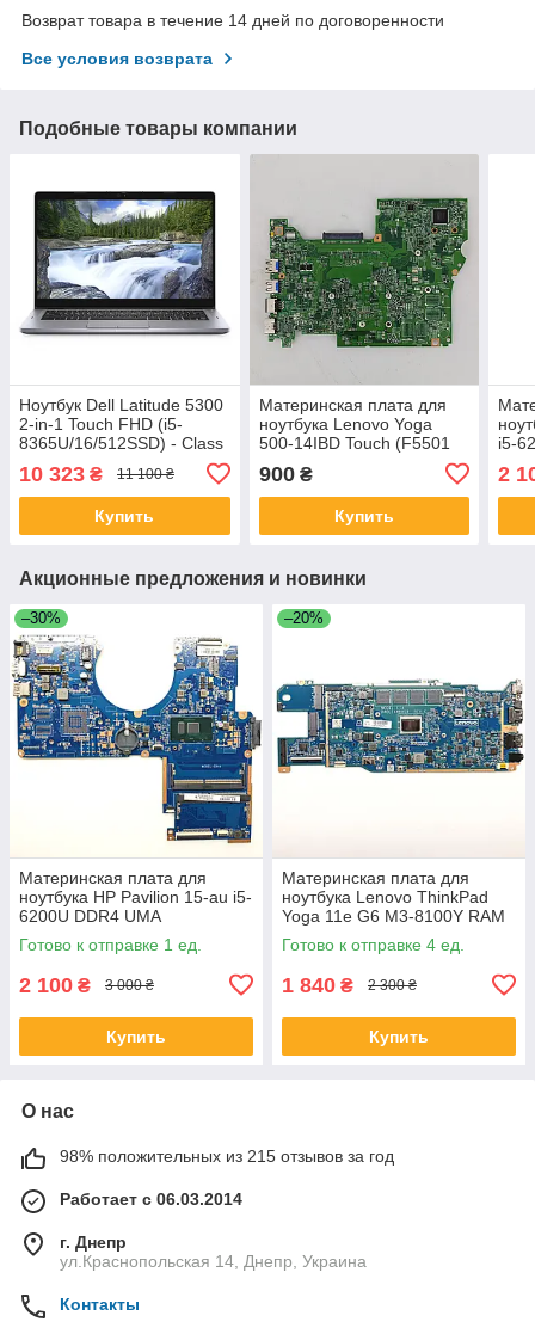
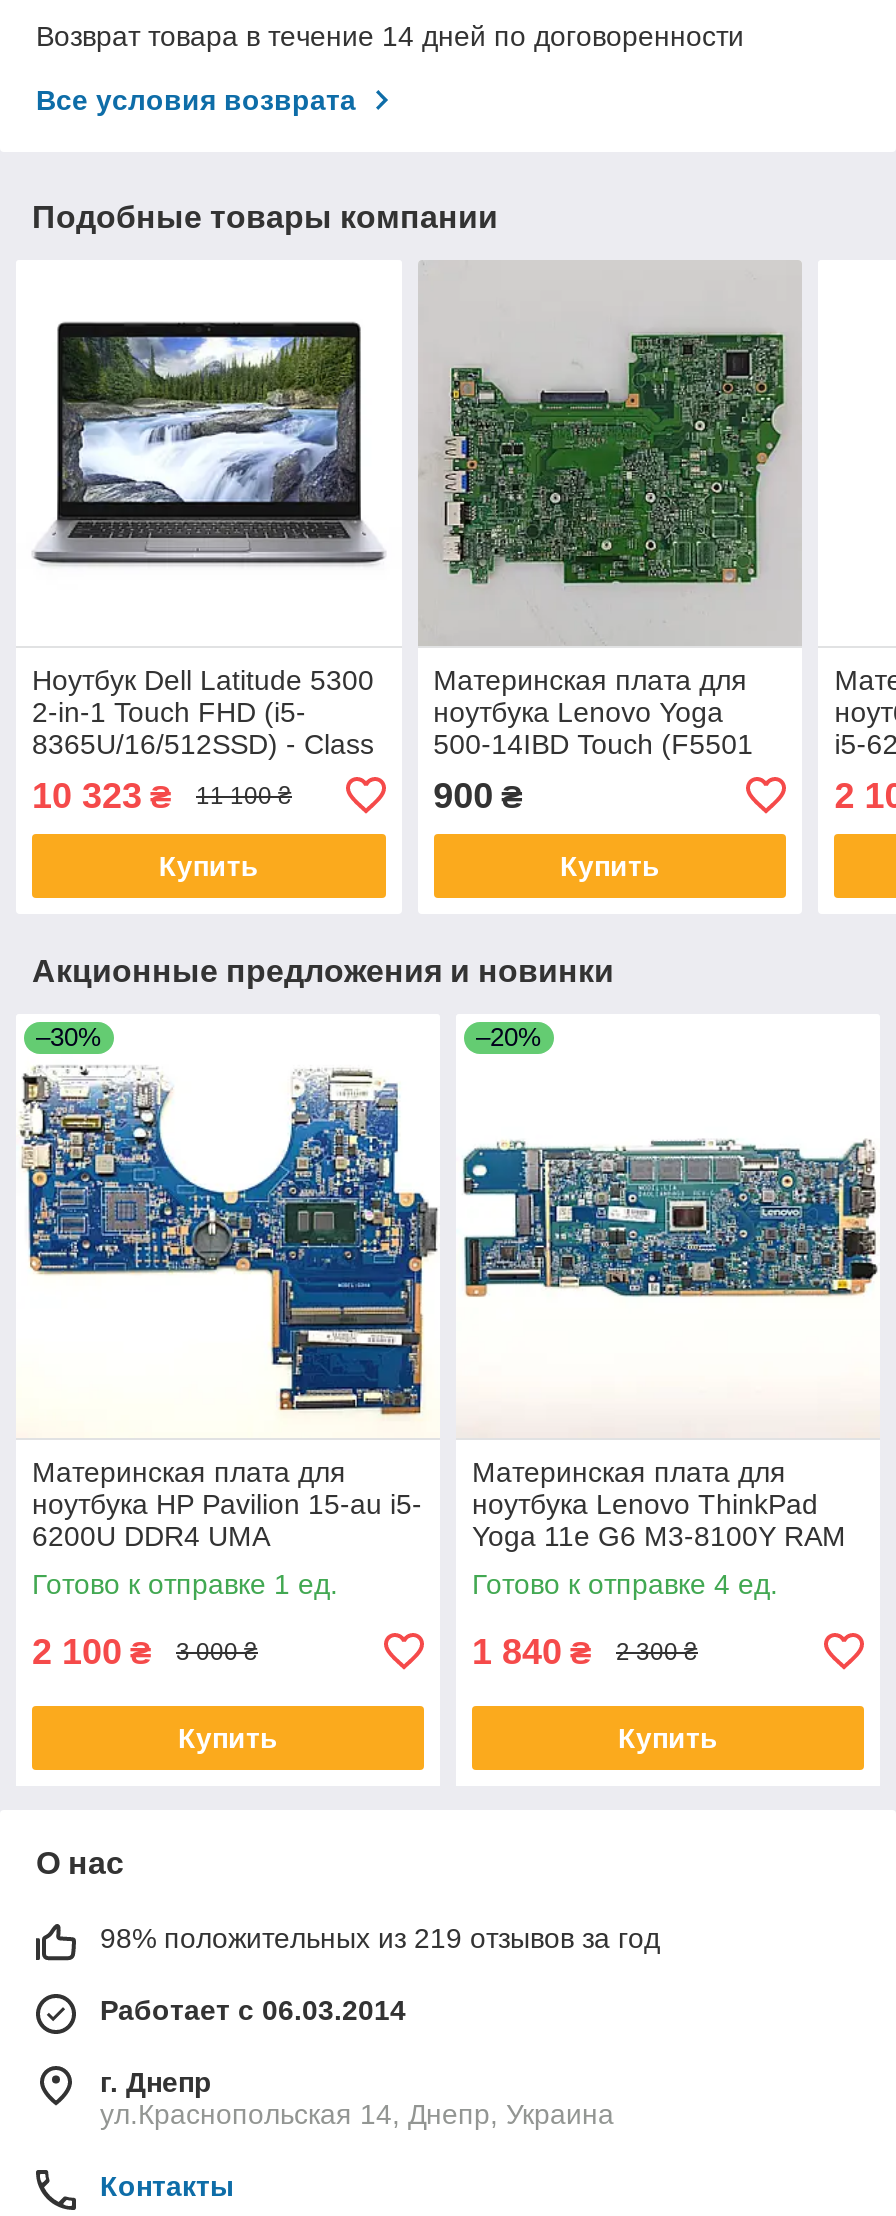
[60,1146,394,1165] 98% положительных из 215 отзывов за год -> [100,1922,660,1954] 98% положительных из 219 отзывов за год

